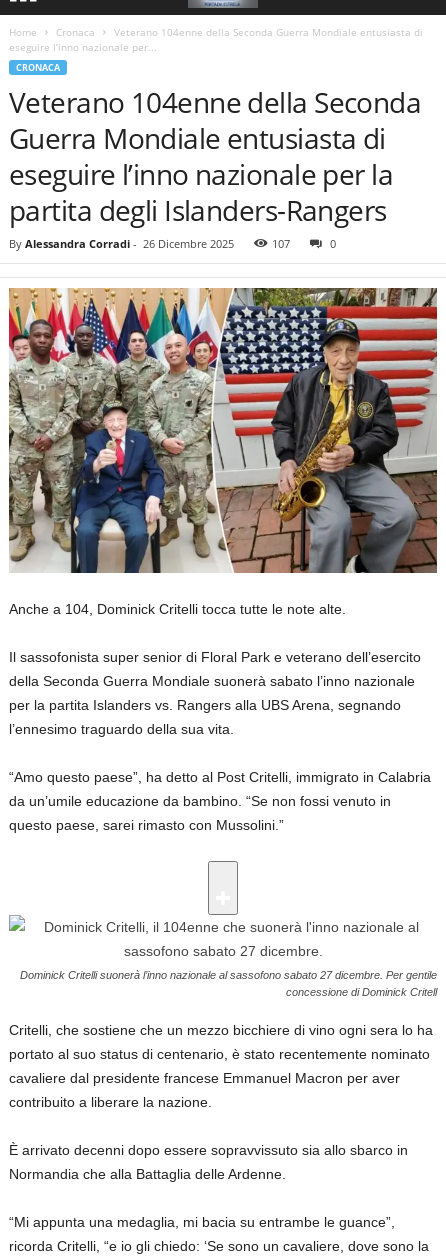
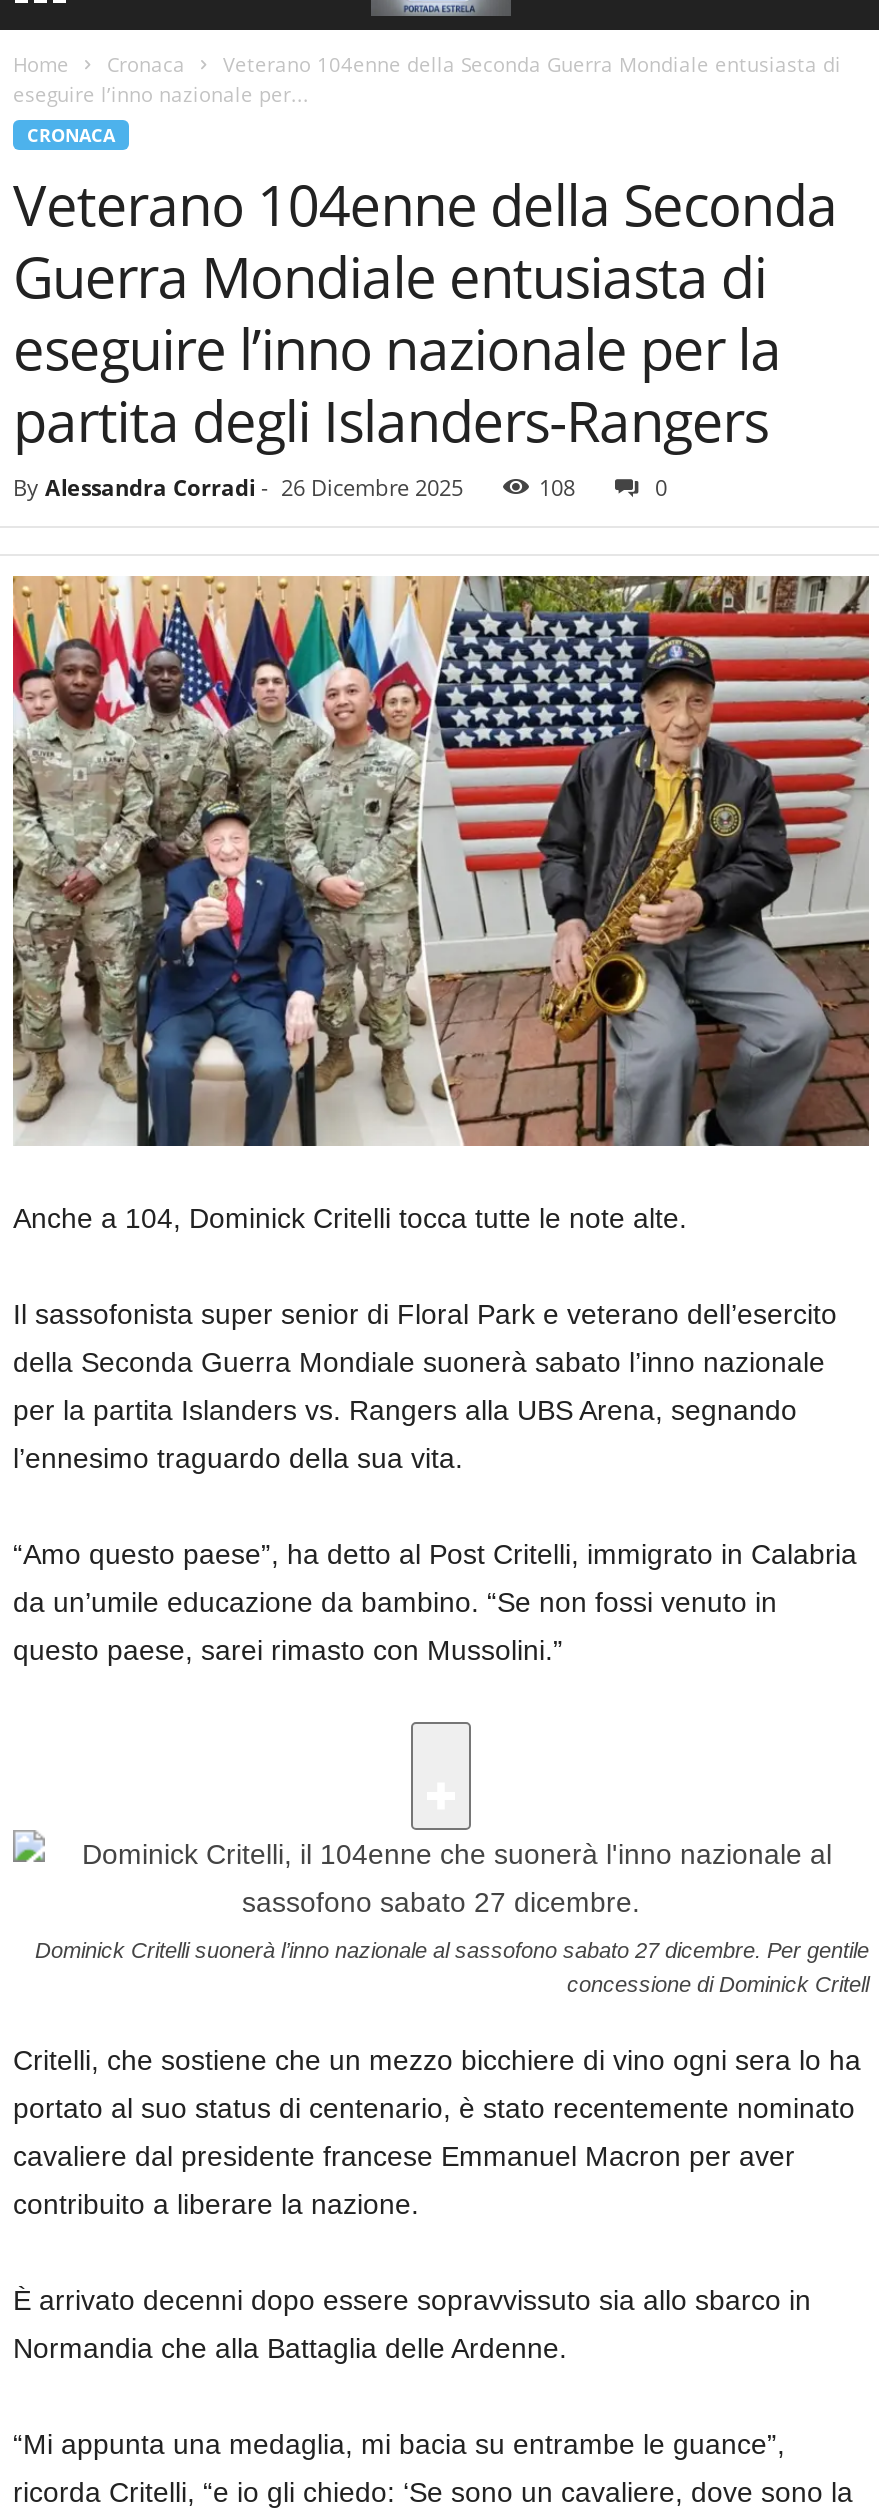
[272,236,290,251] 107 -> [539,472,575,502] 108

